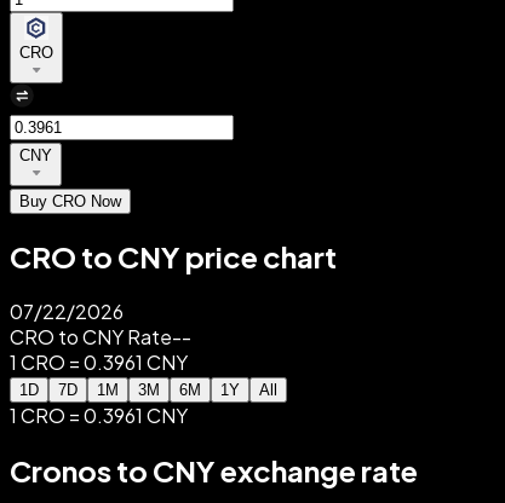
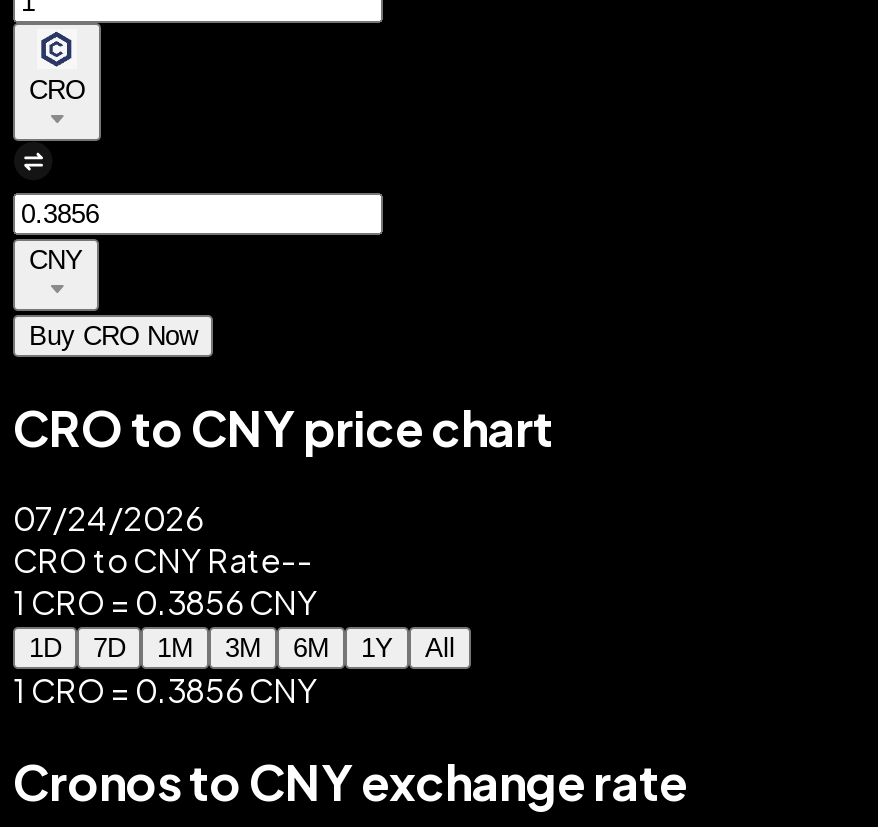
[10,298,124,324] 07/22/2026 -> [13,496,203,538] 07/24/2026
[10,349,188,374] 1 CRO = 0.3961 CNY -> [13,580,317,622] 1 CRO = 0.3856 CNY
[10,402,188,428] 1 CRO = 0.3961 CNY -> [13,668,317,710] 1 CRO = 0.3856 CNY

